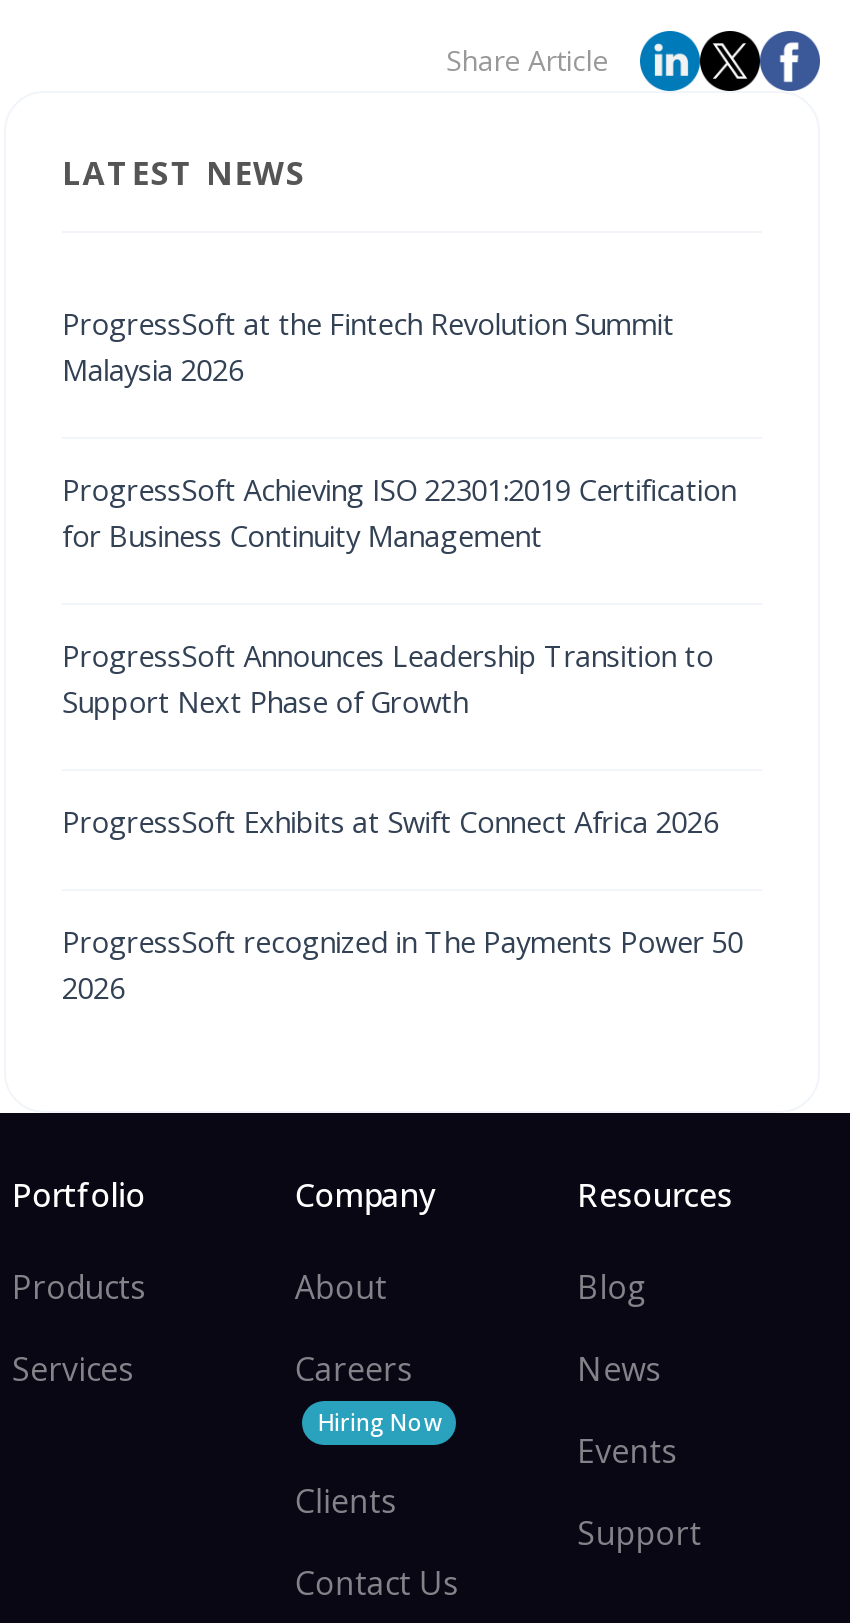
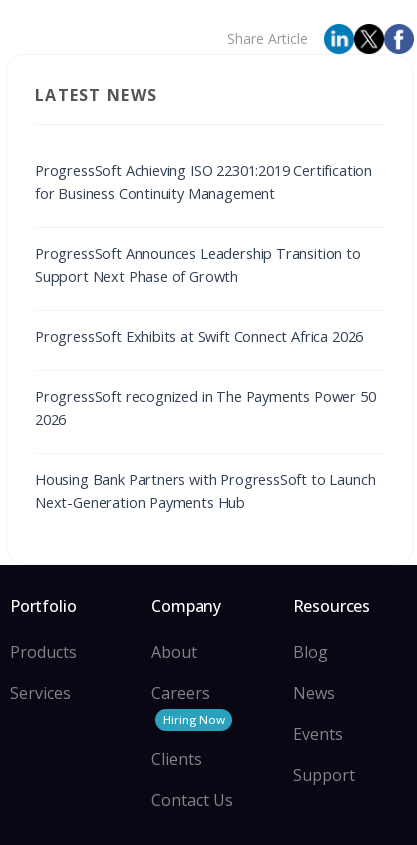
[62,303,674,389] ProgressSoft at the Fintech Revolution Summit | Malaysia 2026 -> none
moved [62,469,743,1007] -> [35,160,376,429]: ProgressSoft Achieving ISO 22301:2019 Certification | for Business Continuity Management | ProgressSoft Announces Leadership Transition to | Support Next Phase of Growth | ProgressSoft Exhibits at Swift Connect Africa 2026 | ProgressSoft recognized in The Payments Power 50 | 2026
none -> [35,469,375,512] Housing Bank Partners with ProgressSoft to Launch | Next-Generation Payments Hub

